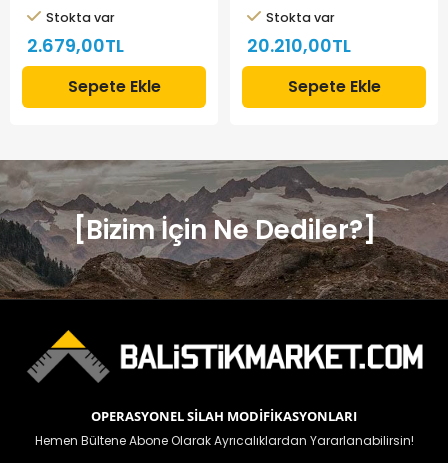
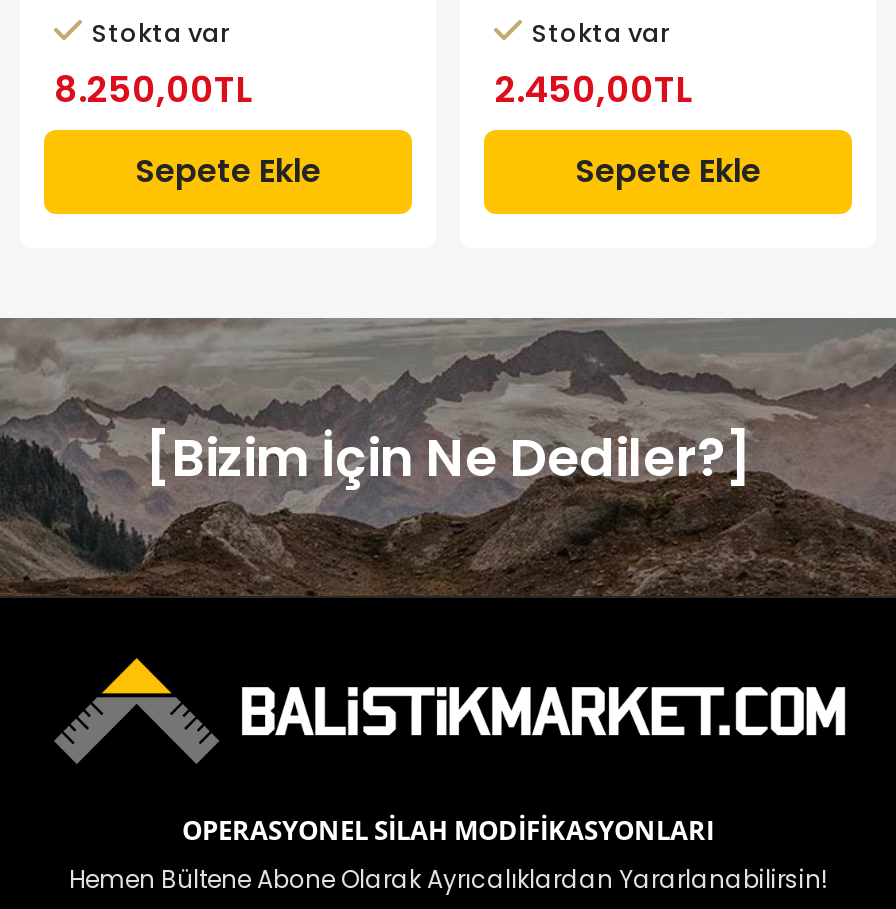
[27,33,124,58] 2.679,00TL -> [54,64,252,114] 8.250,00TL
[247,33,351,58] 20.210,00TL -> [494,64,692,114] 2.450,00TL

